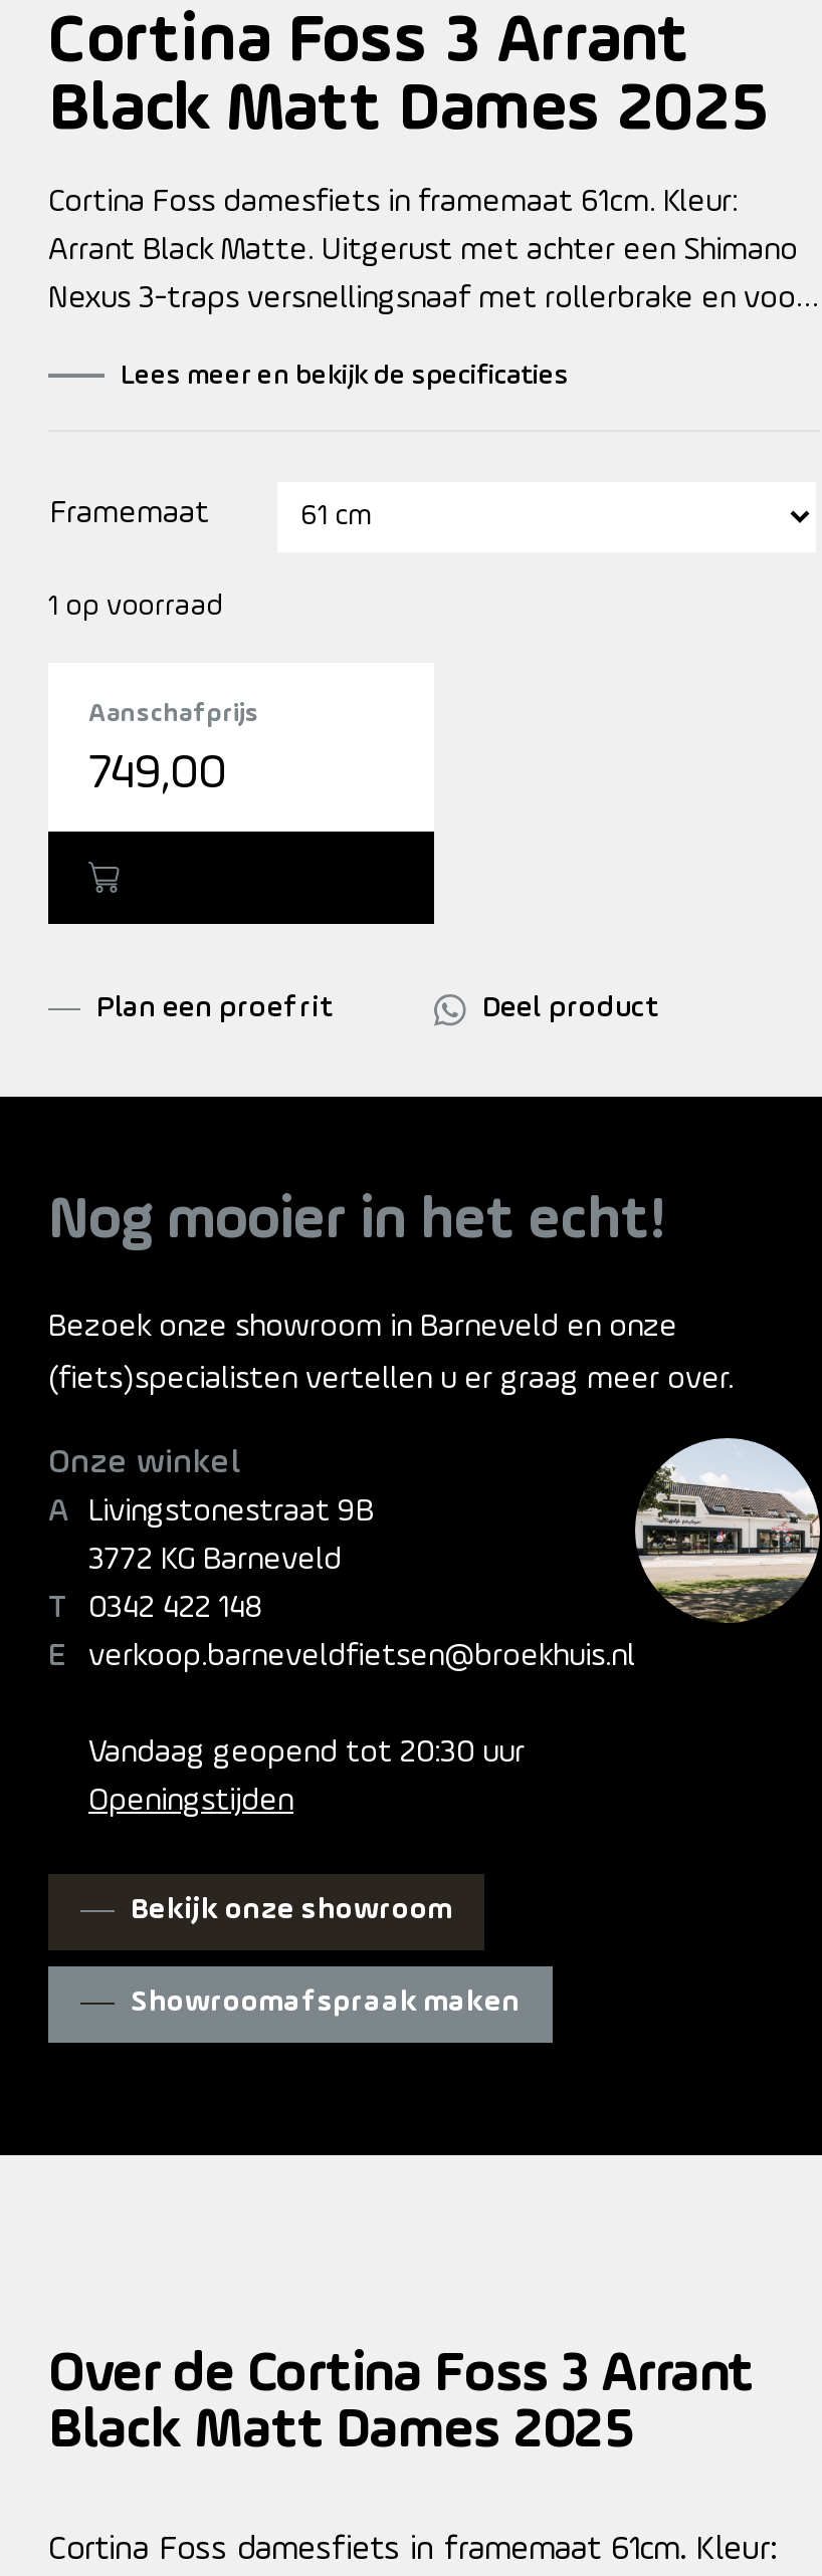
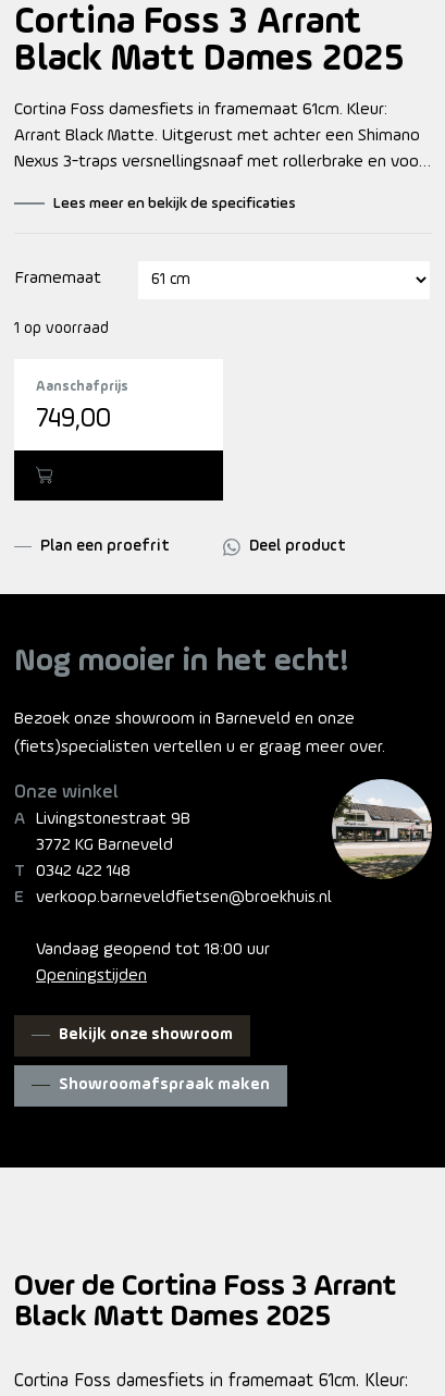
[88,1737,525,1769] Vandaag geopend tot 20:30 uur -> [36,941,270,958] Vandaag geopend tot 18:00 uur

